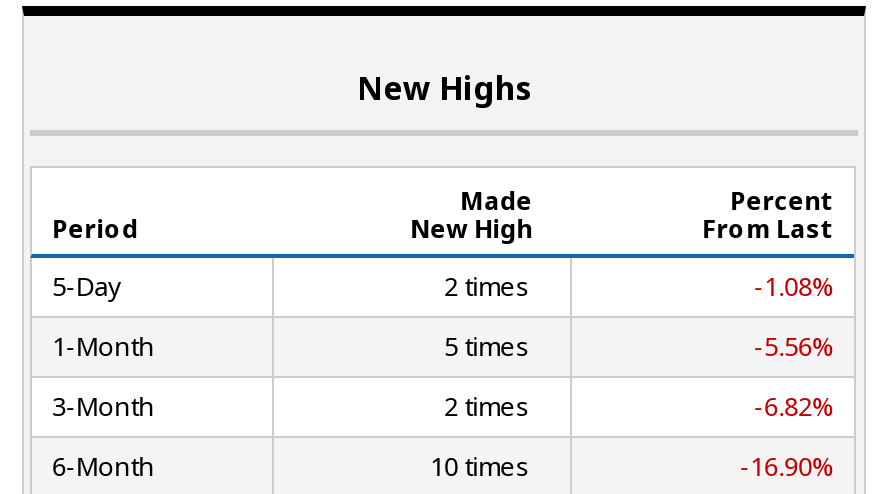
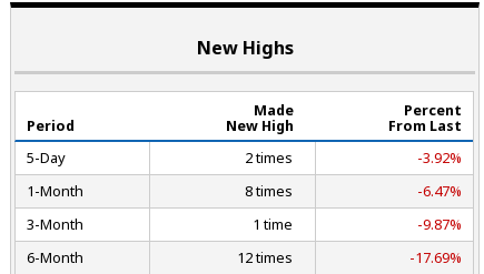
[754,268,834,304] -1.08% -> [417,147,462,167] -3.92%
[444,328,530,364] 5 times -> [245,181,293,201] 8 times
[754,328,834,364] -5.56% -> [417,181,462,201] -6.47%
[444,388,834,424] 2 times | -6.82% -> [253,214,462,234] 1 time | -9.87%
[430,448,530,484] 10 times -> [237,247,293,267] 12 times
[740,448,834,484] -16.90% -> [410,247,462,267] -17.69%

